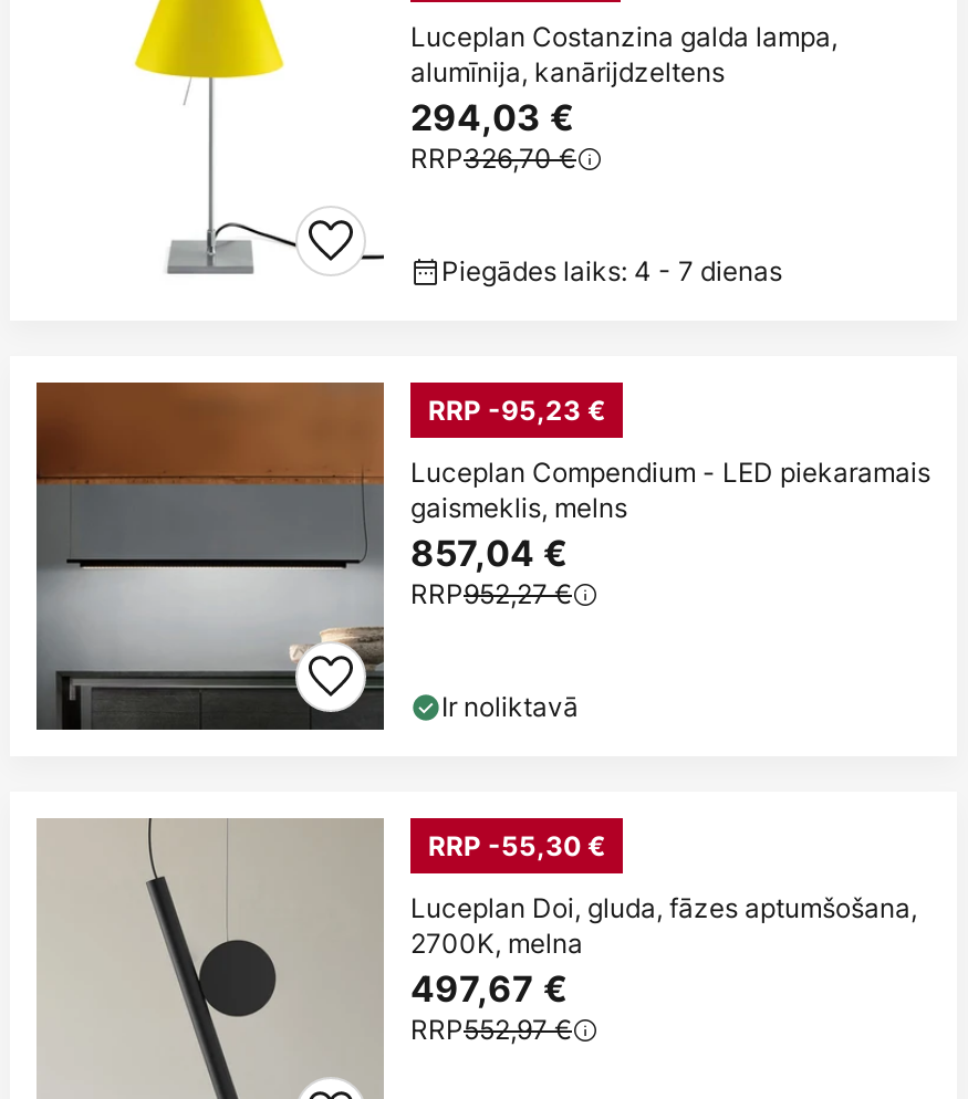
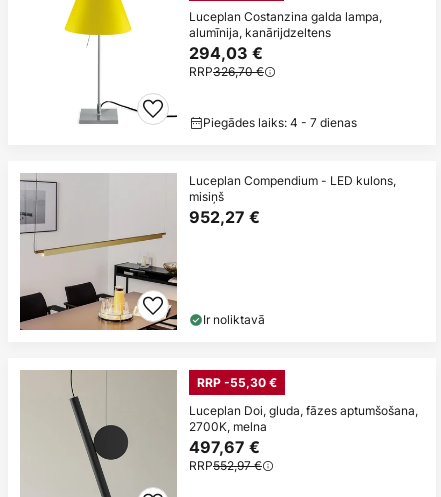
[37,383,930,732] [image] | RRP -95,23 € | Luceplan Compendium - LED piekaramais | gaismeklis, melns | 857,04 € | RRP952,27 € -> [19,172,396,331] [image] | Luceplan Compendium - LED kulons, | misiņš | 952,27 €

